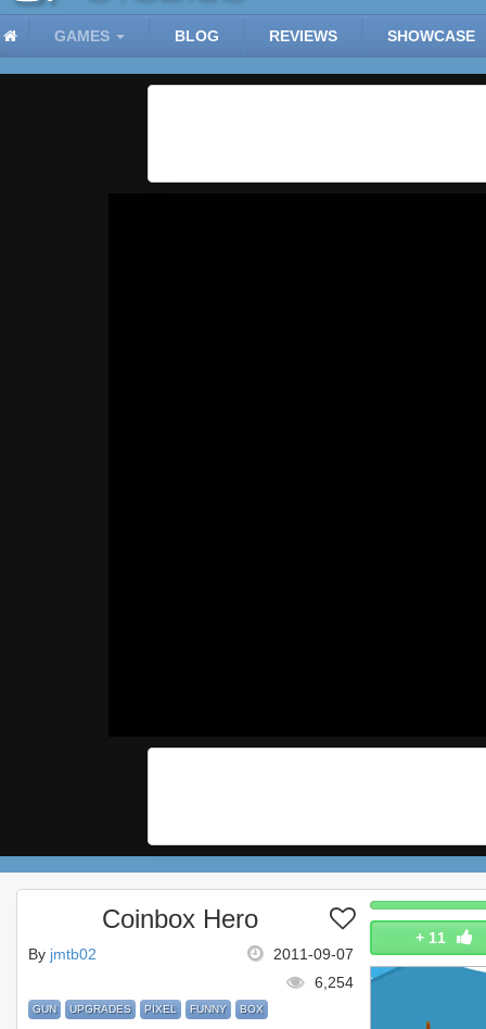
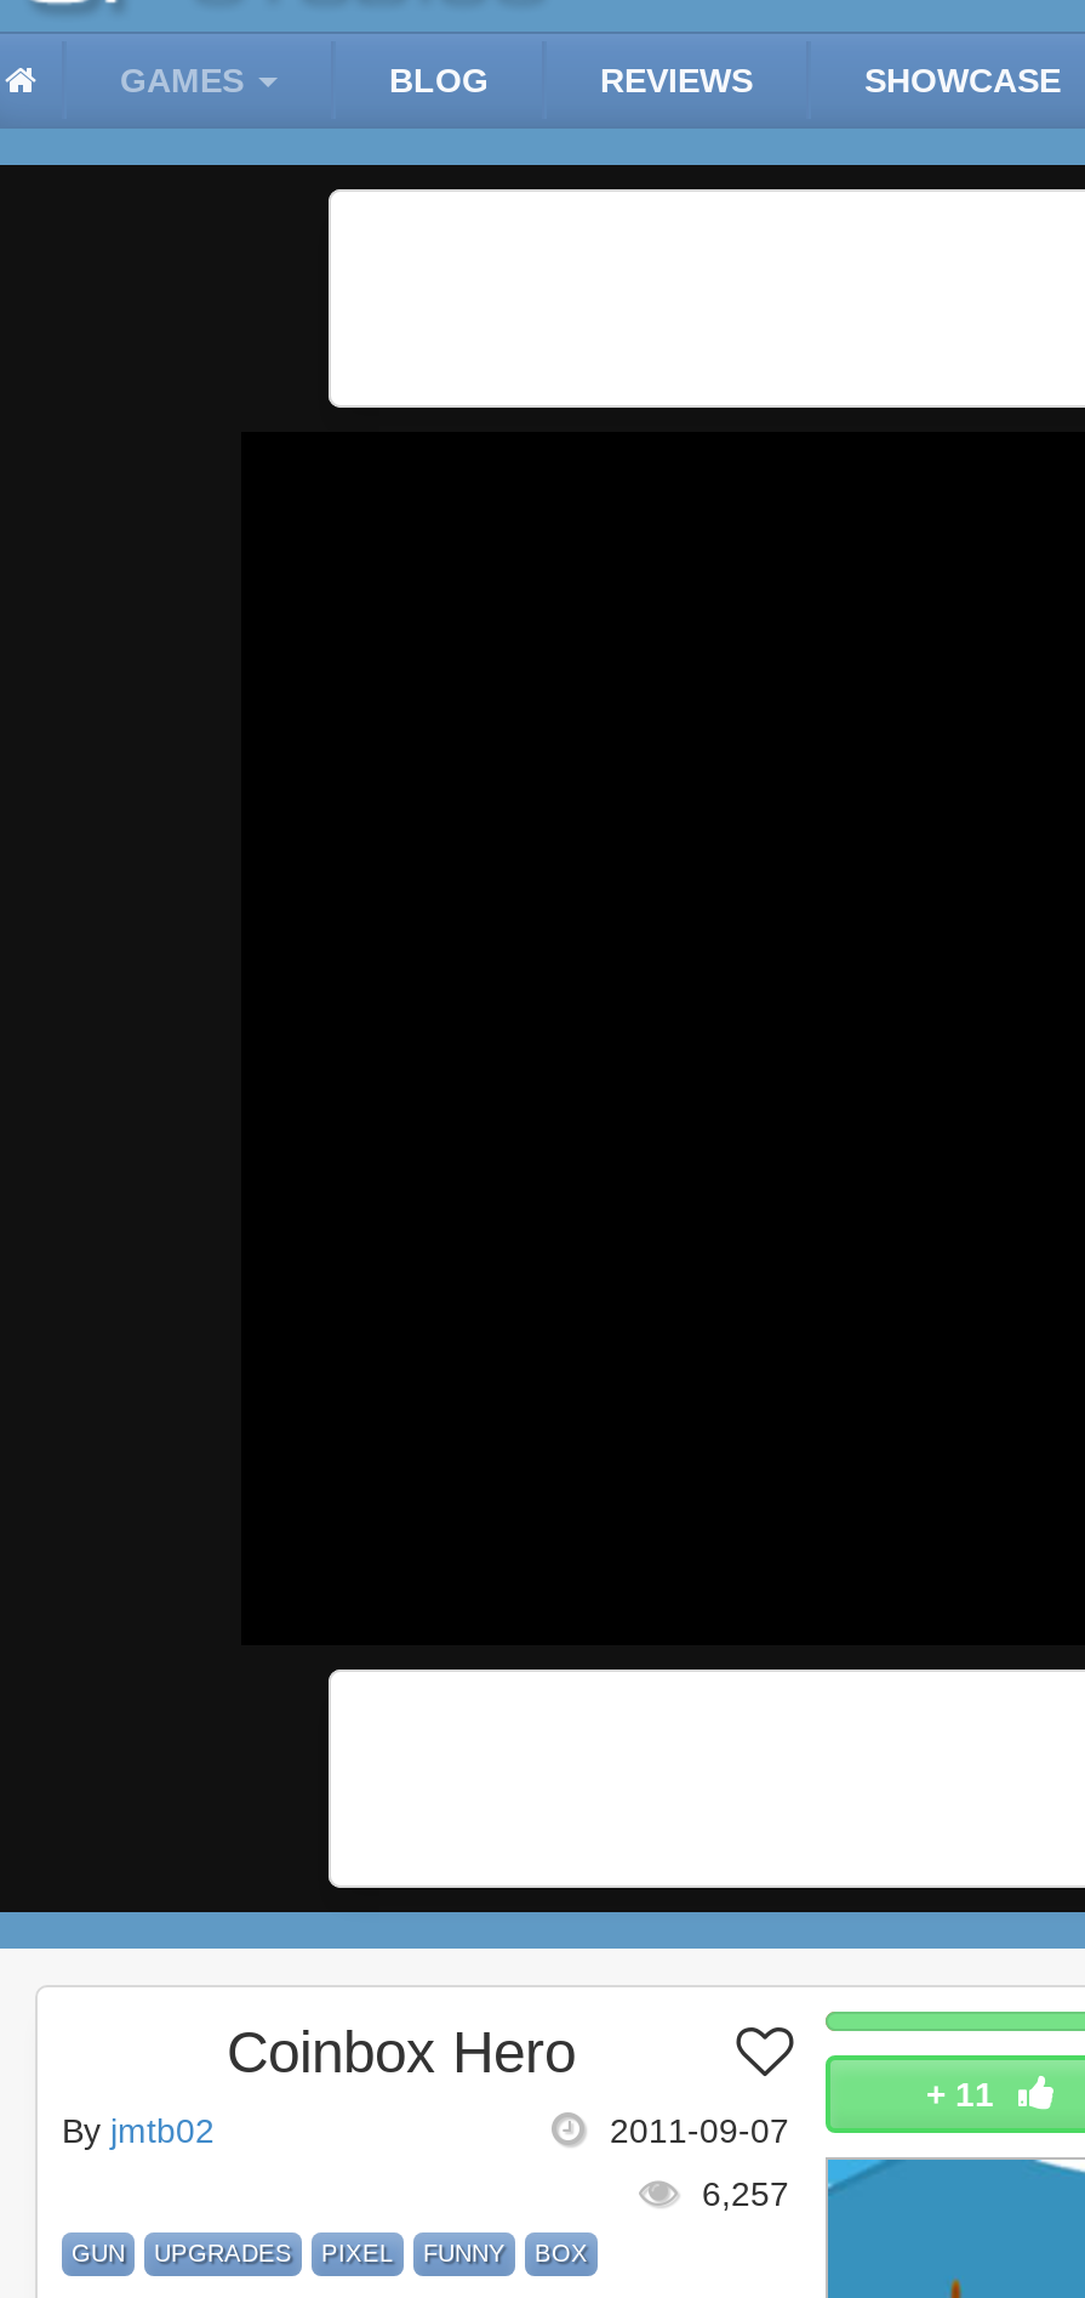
[315,974,354,991] 6,254 -> [702,2174,789,2213] 6,257

